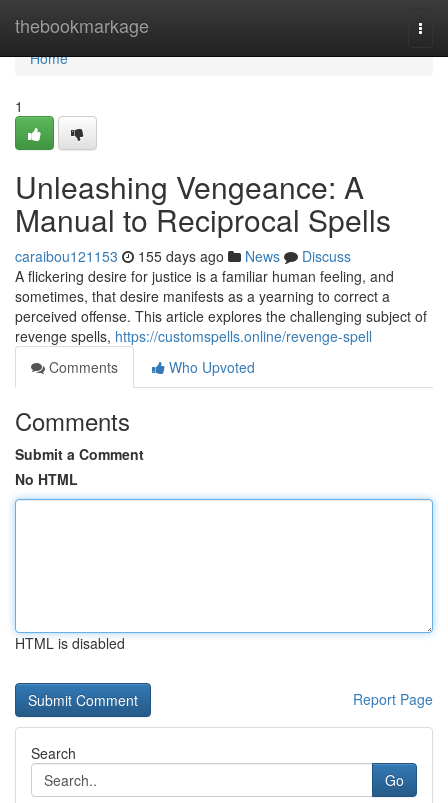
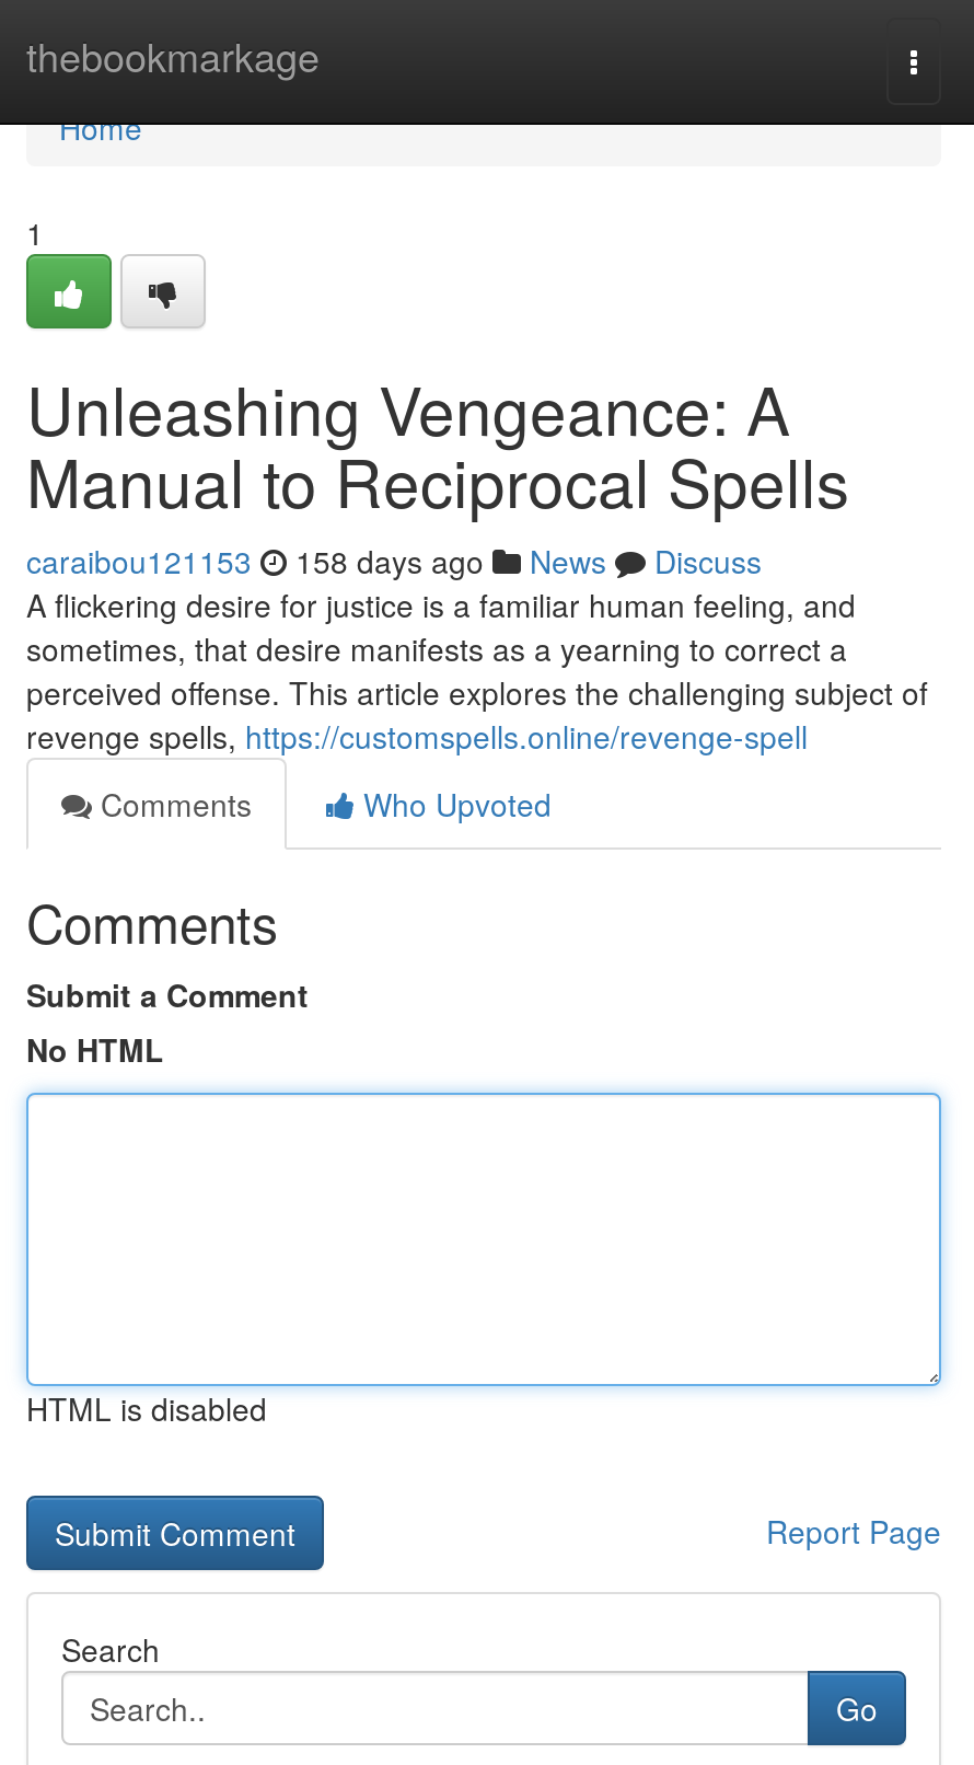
[15,246,351,266] caraibou121153 155 days ago News Discuss -> [26,539,762,582] caraibou121153 158 days ago News Discuss

